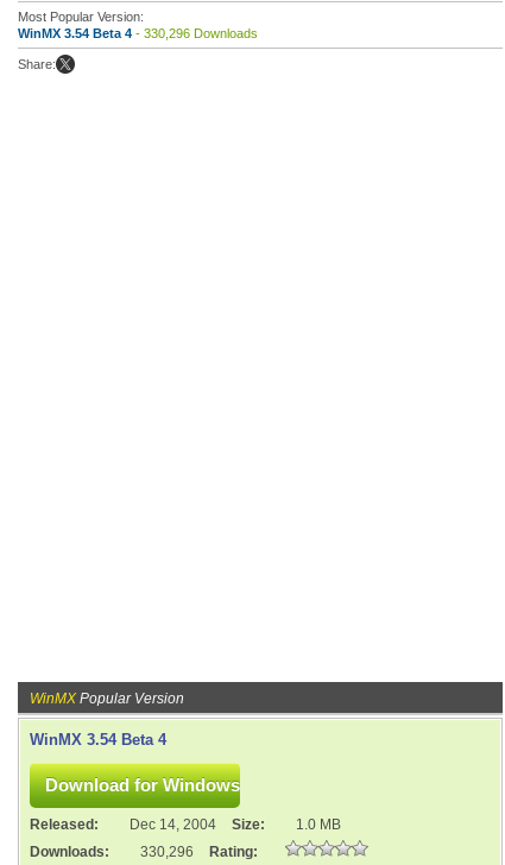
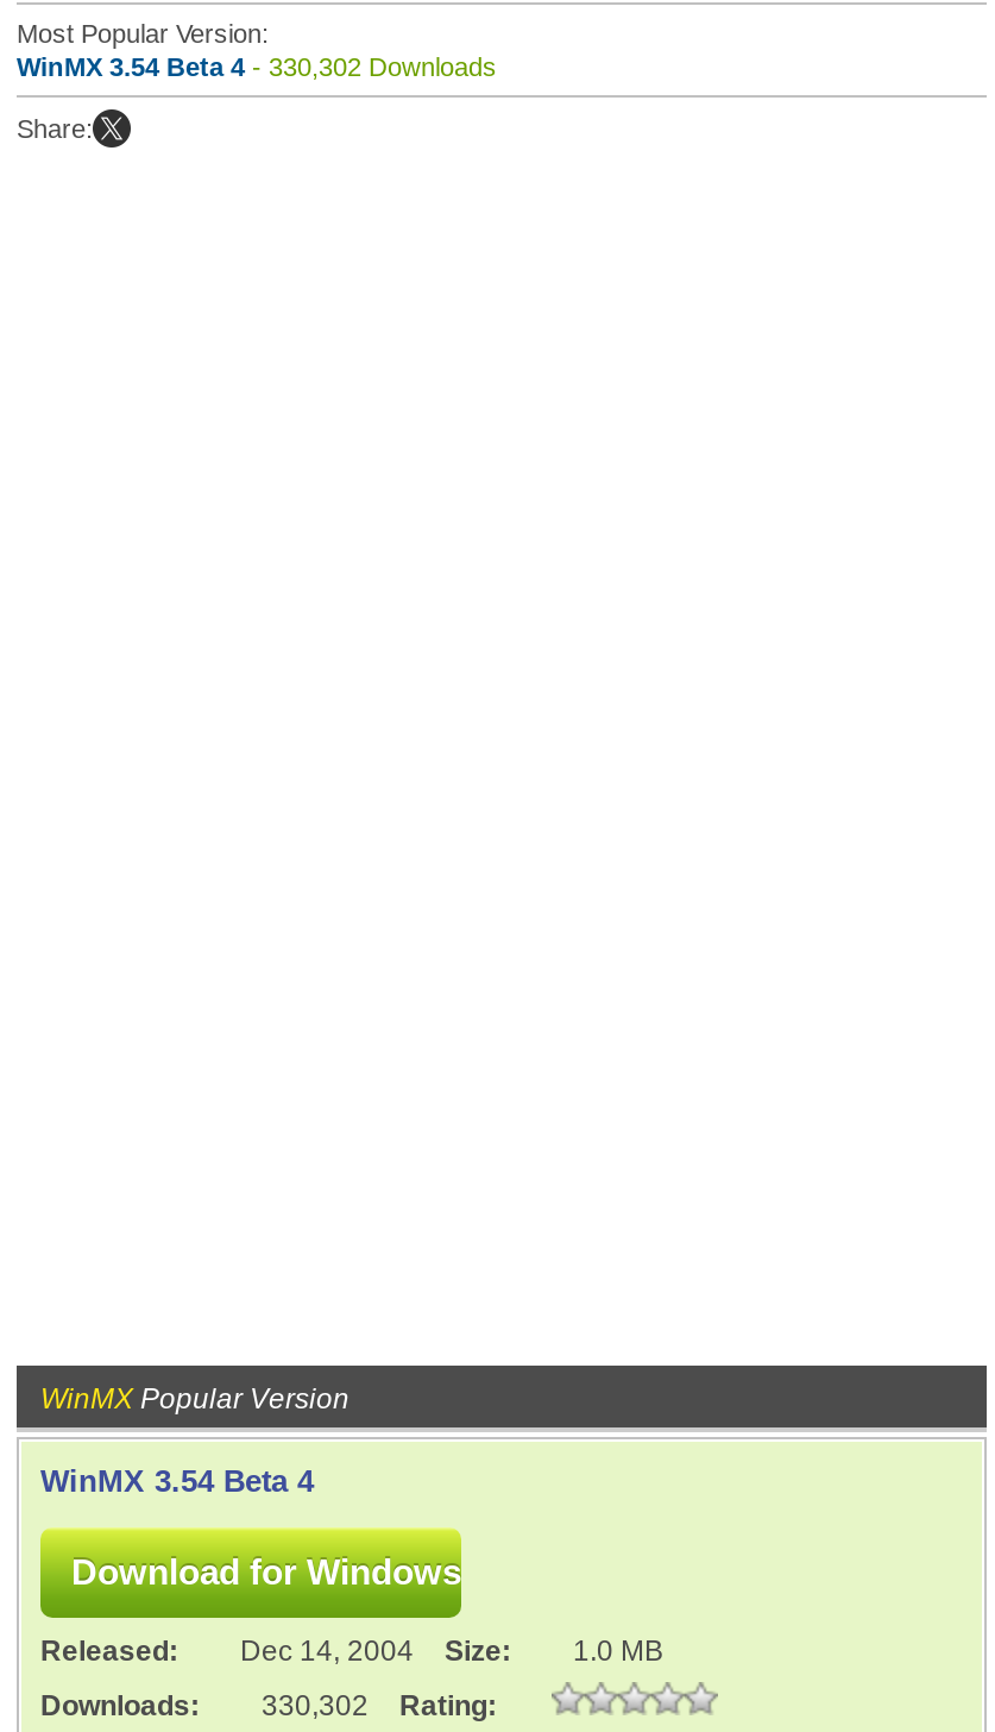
[18,26,258,40] WinMX 3.54 Beta 4 - 330,296 Downloads -> [17,52,497,81] WinMX 3.54 Beta 4 - 330,302 Downloads
[30,844,258,860] Downloads: 330,296 Rating: -> [40,1689,497,1722] Downloads: 330,302 Rating:

